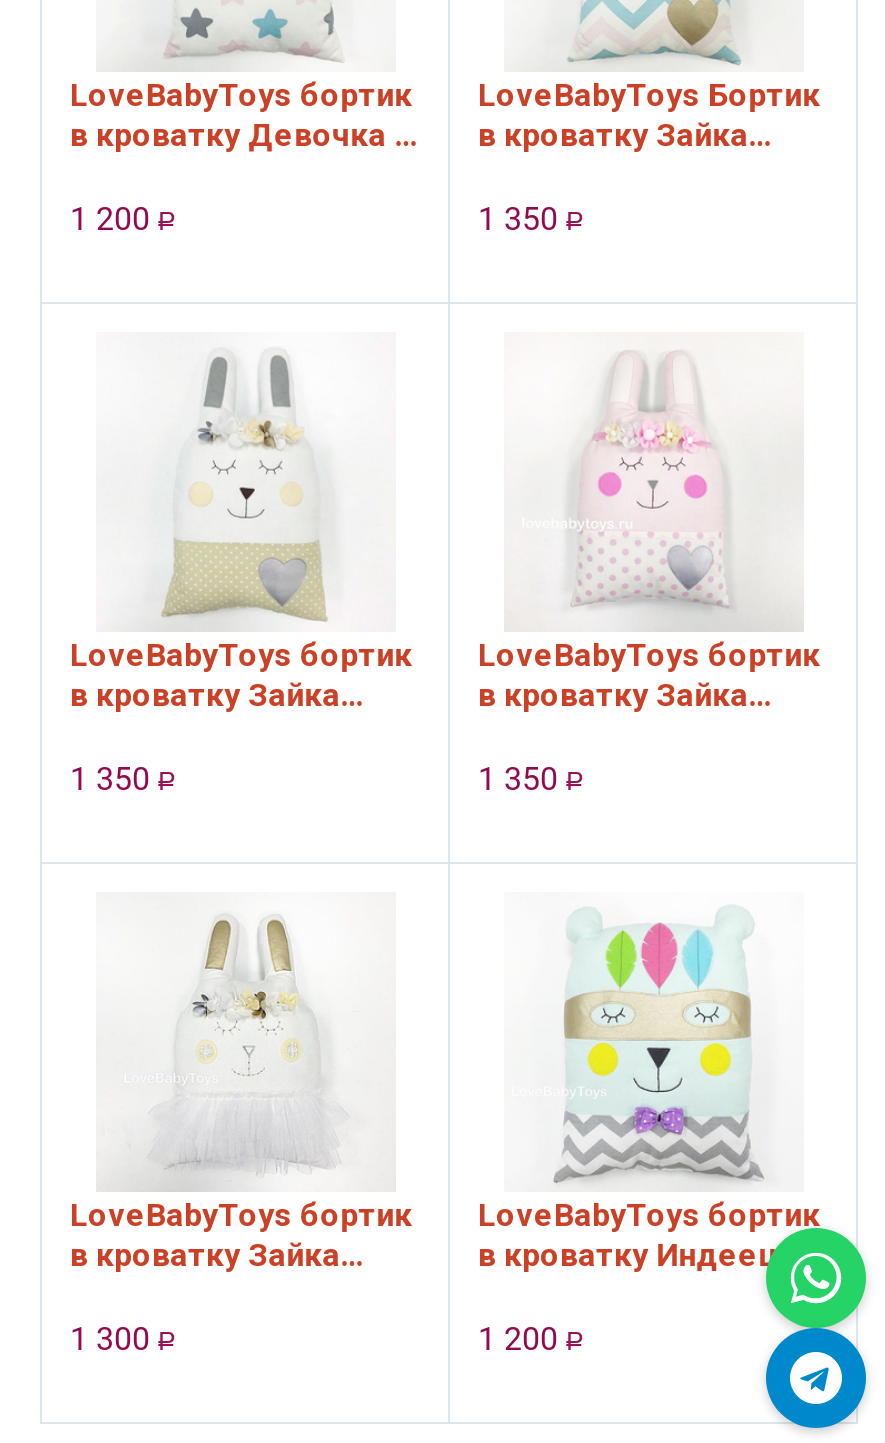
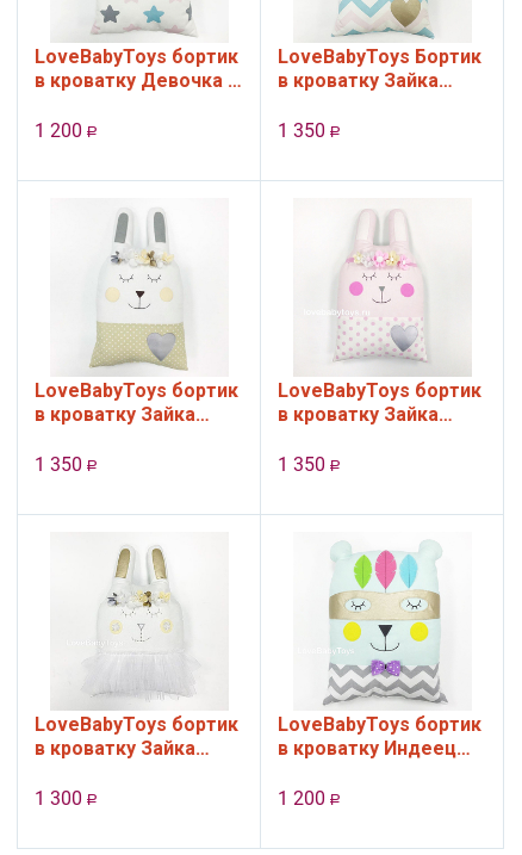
[762,1226,870,1434] [image] -> none

